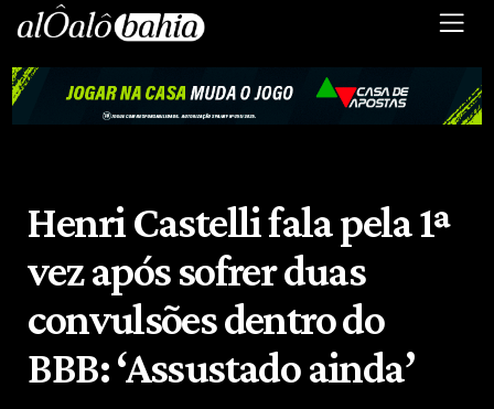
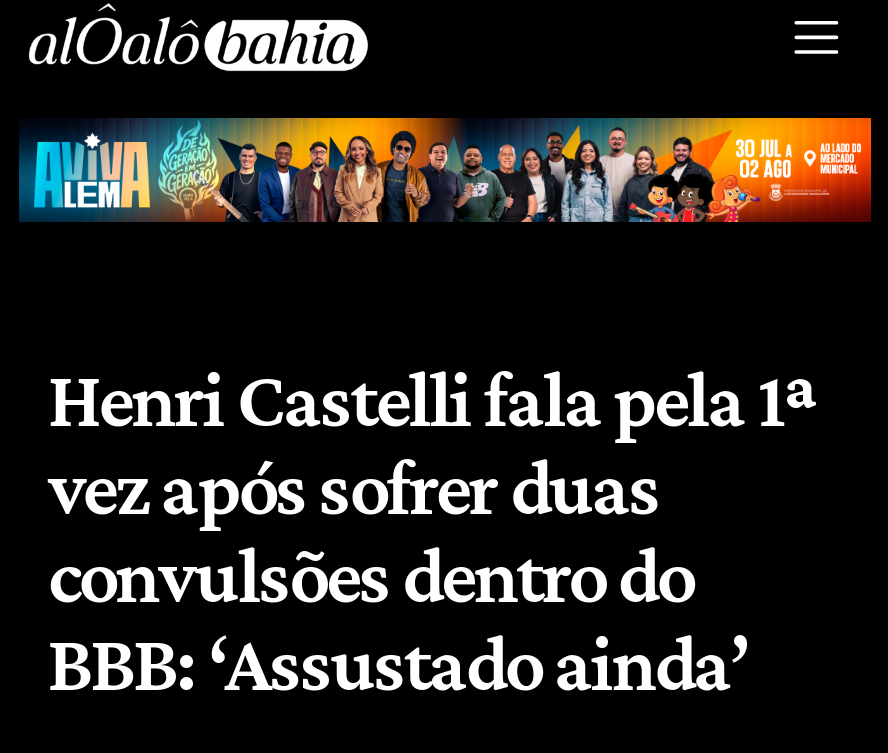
[11,66,483,126] [image] -> [17,116,873,224] [image]

